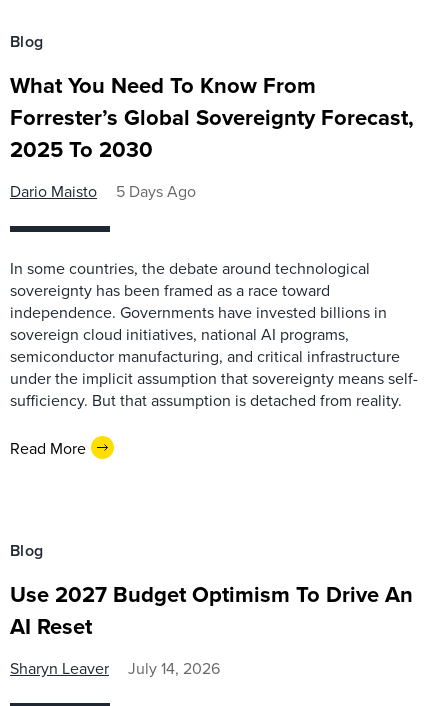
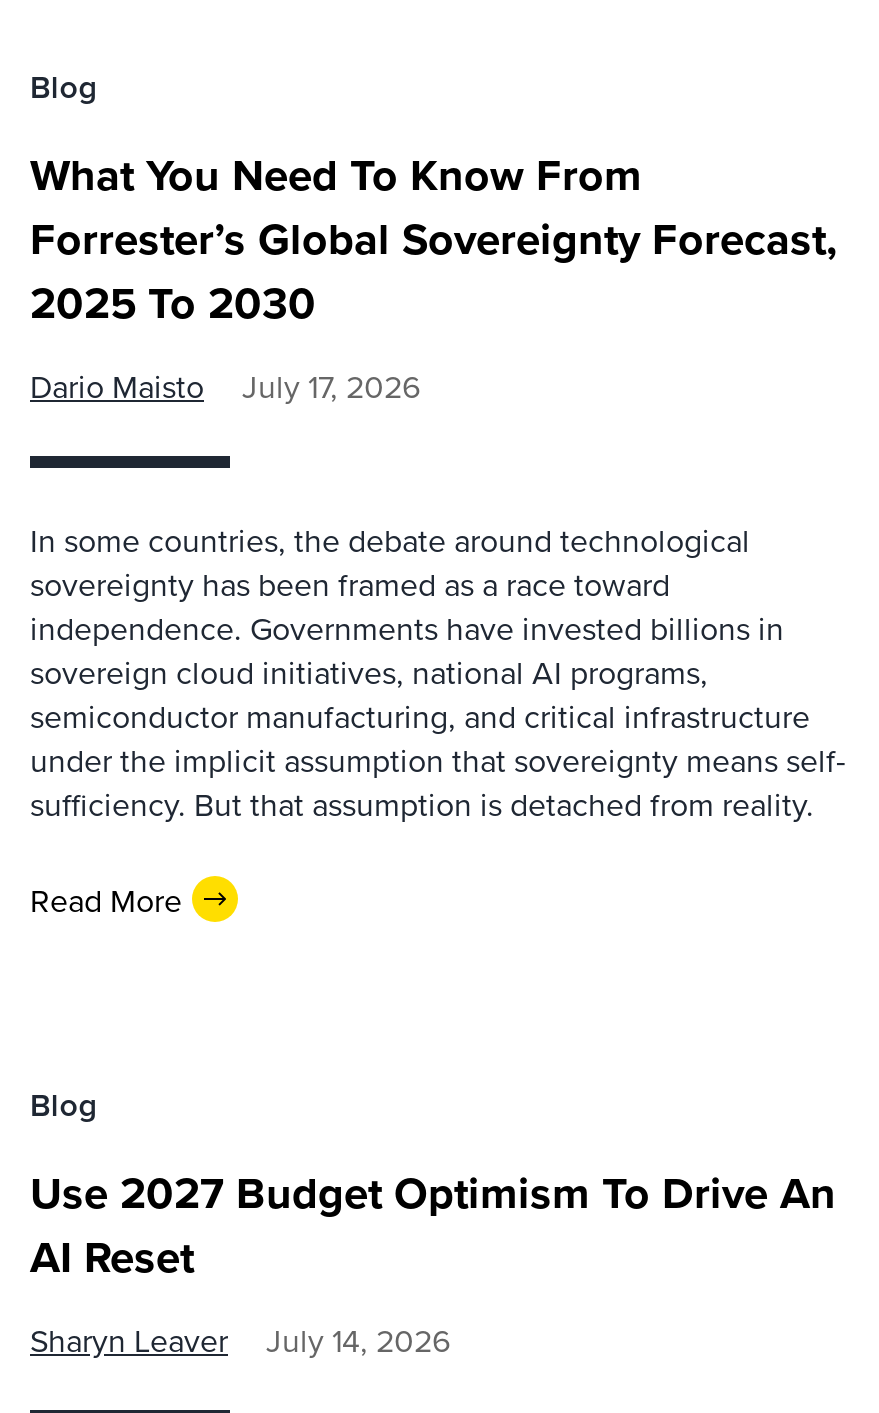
[10,180,196,202] Dario Maisto 5 Days Ago -> [30,364,420,408] Dario Maisto July 17, 2026

